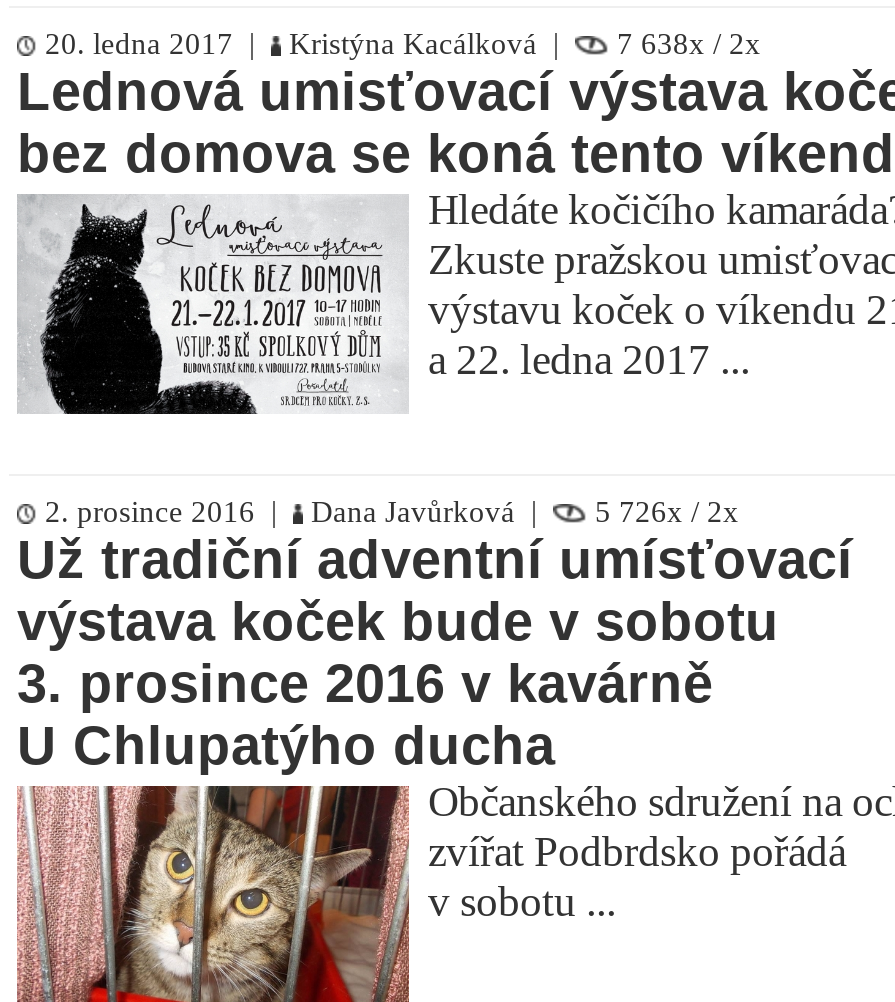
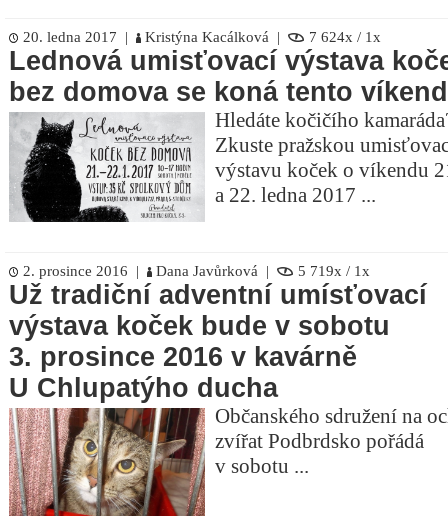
[617,28,761,60] 7 638x / 2x -> [309,29,381,45] 7 624x / 1x
[595,496,739,528] 5 726x / 2x -> [298,263,370,279] 5 719x / 1x

